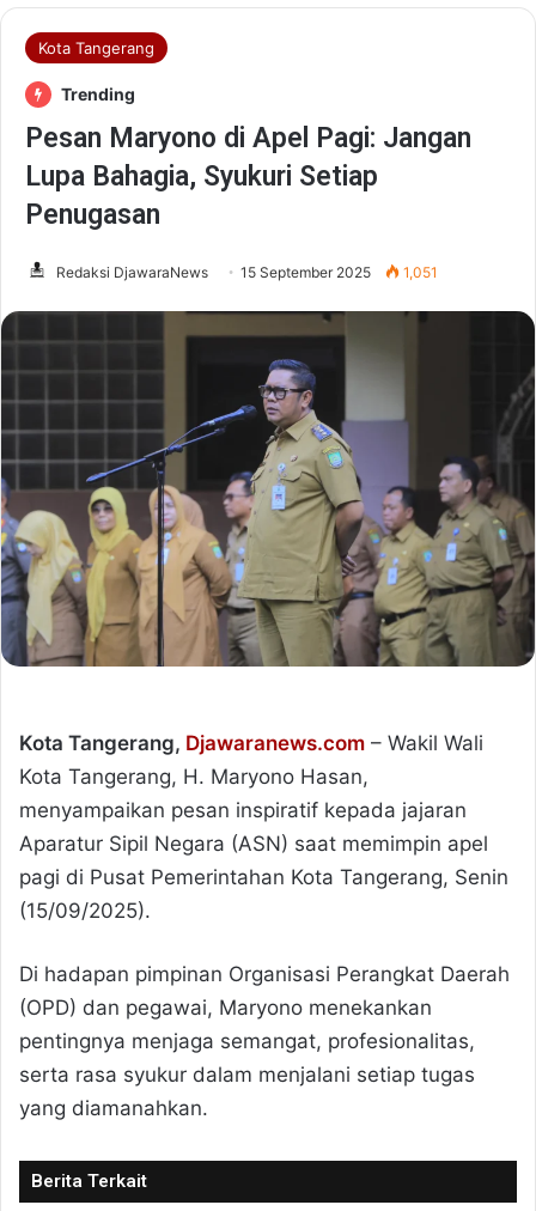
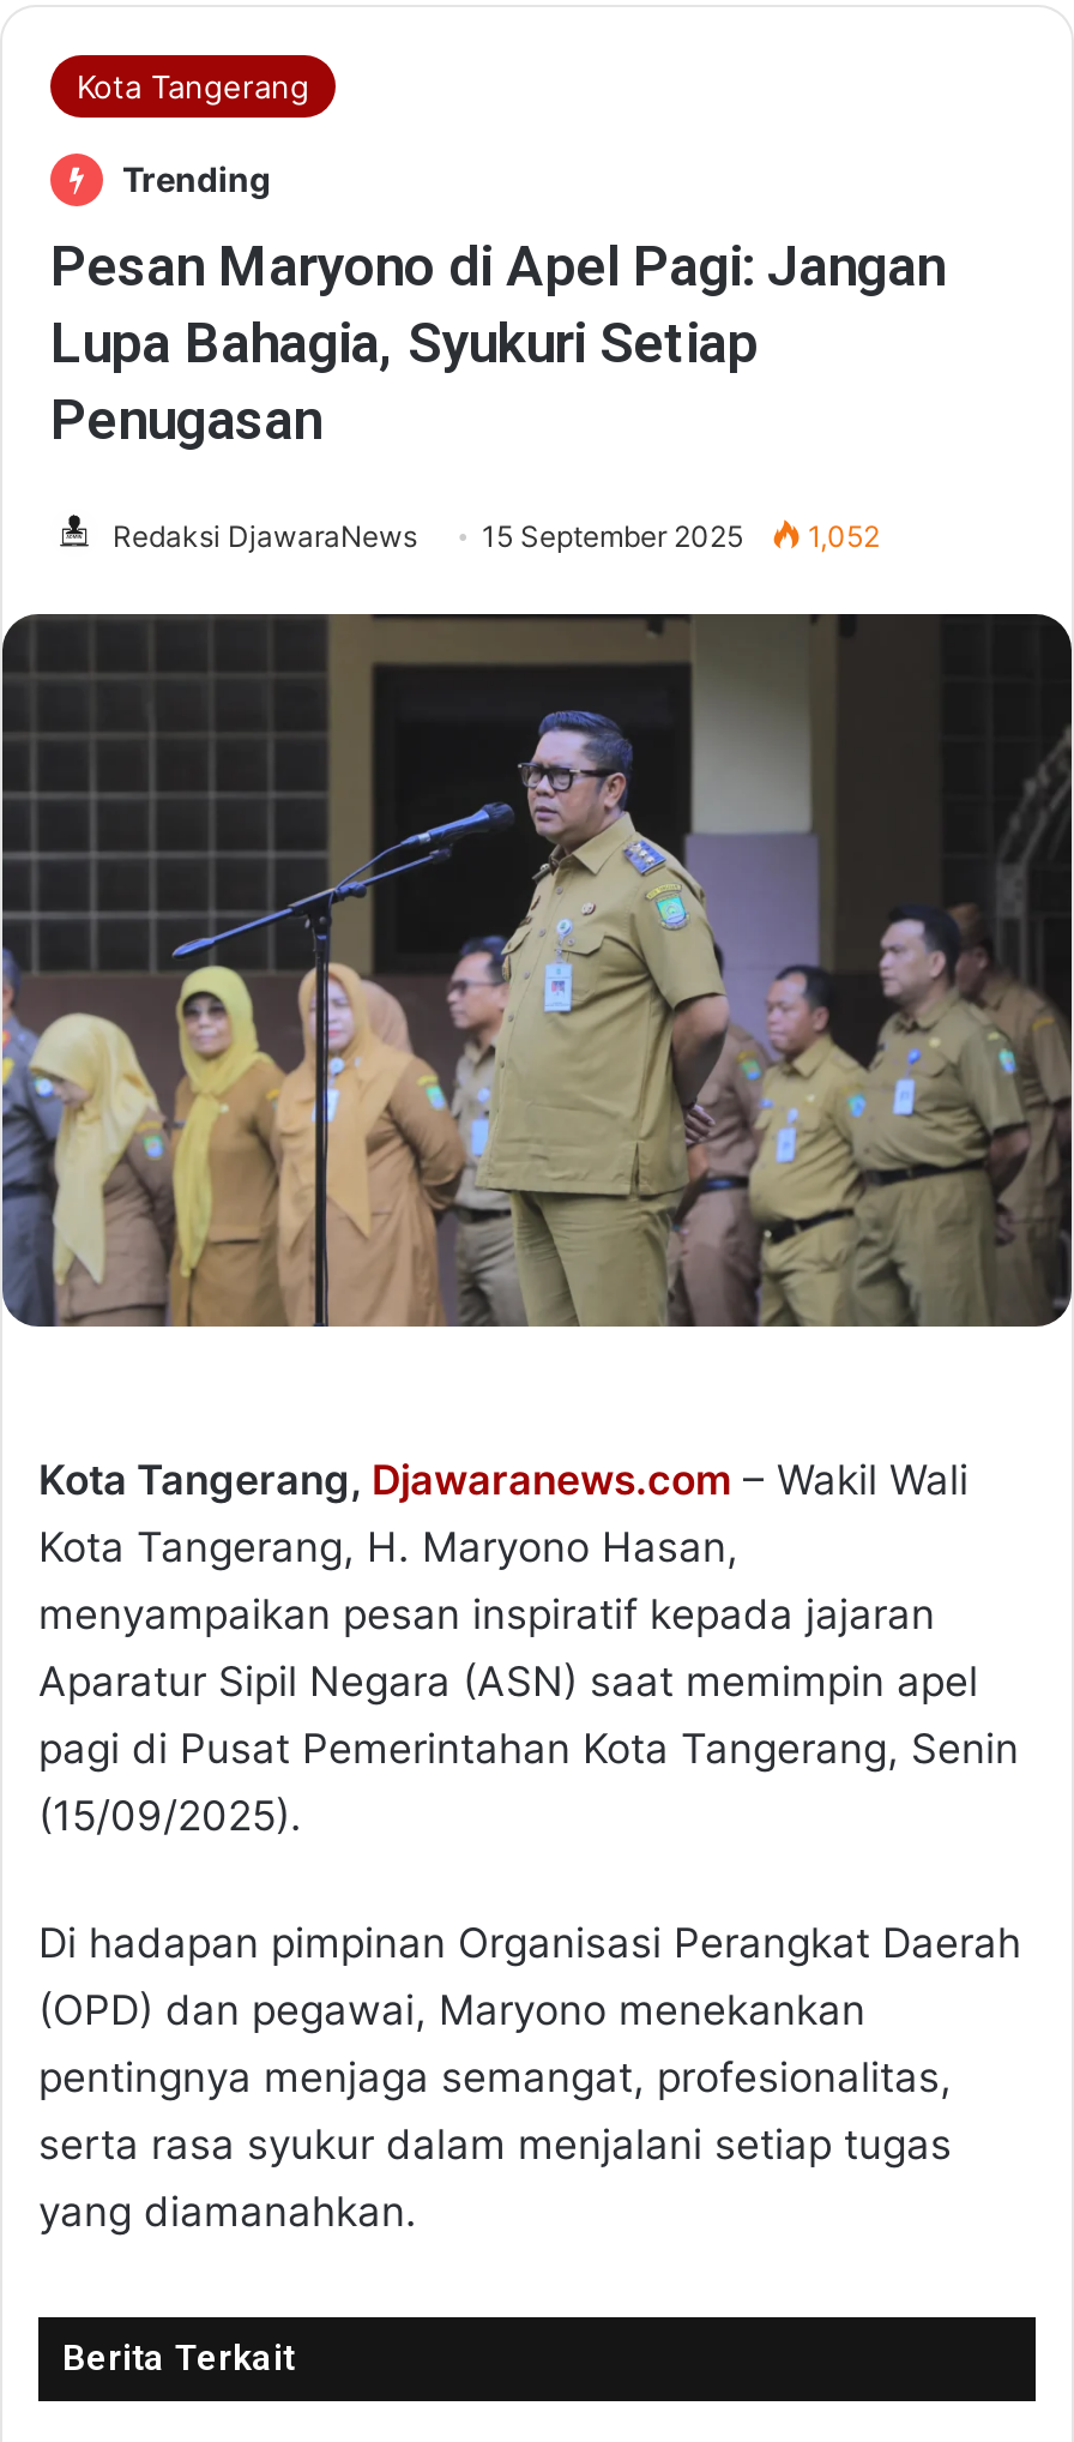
[56,263,438,281] Redaksi DjawaraNews 15 September 2025 1,051 -> [113,517,880,553] Redaksi DjawaraNews 15 September 2025 1,052

